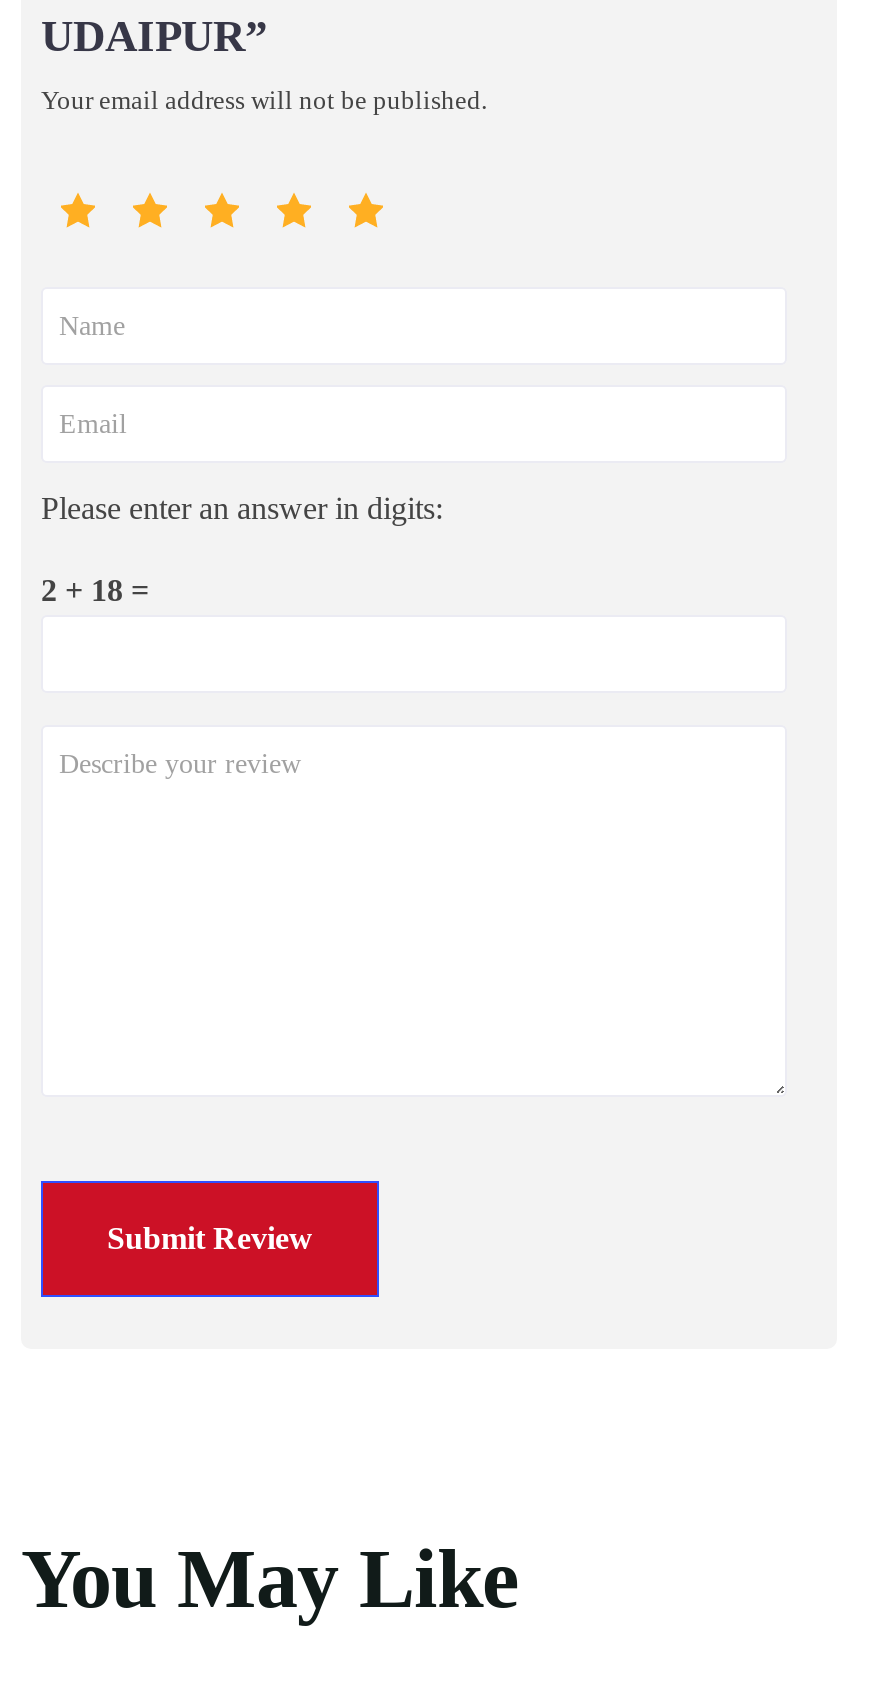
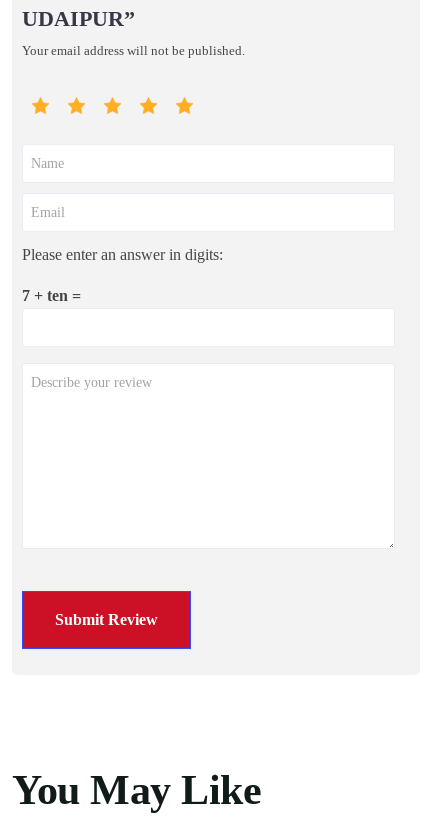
[41,573,149,607] 2 + 18 = -> [22,287,81,304] 7 + ten =

